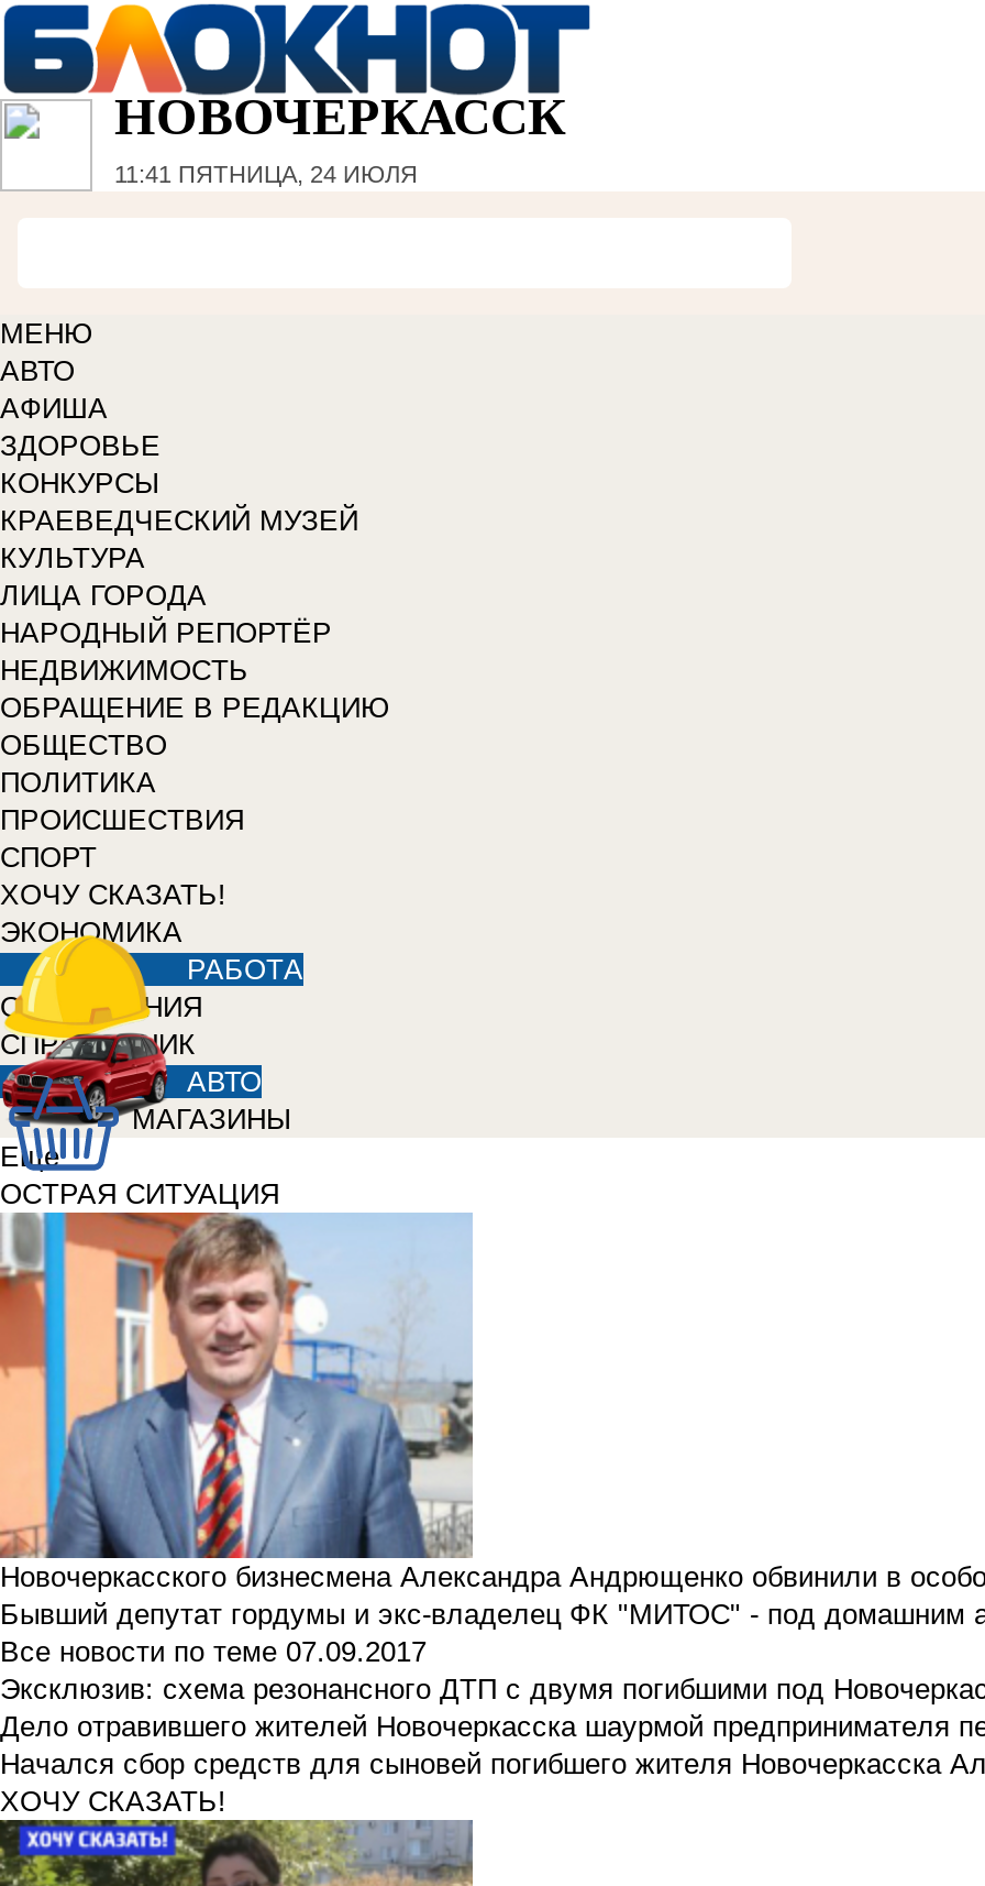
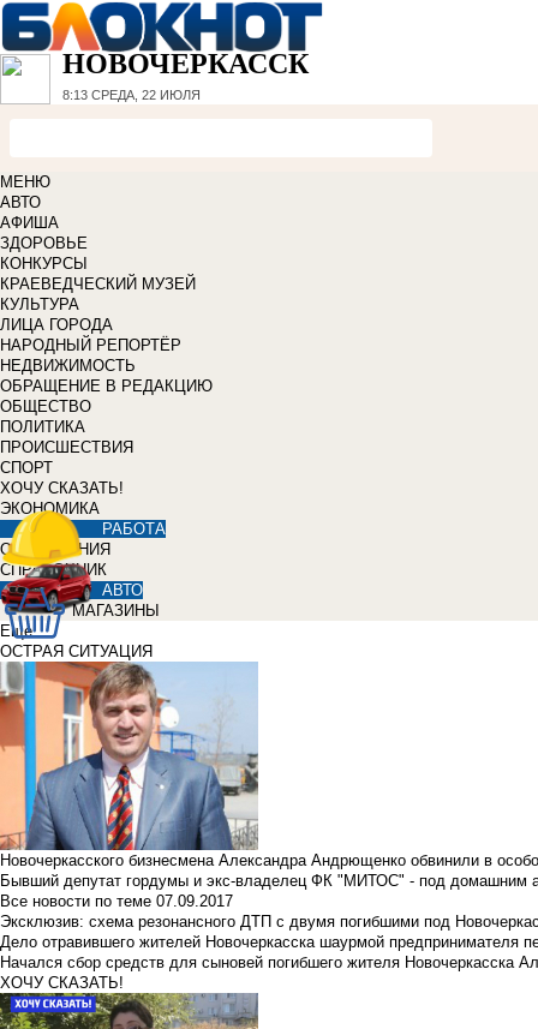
[114,162,418,188] 11:41 ПЯТНИЦА, 24 ИЮЛЯ -> [62,88,201,103] 8:13 СРЕДА, 22 ИЮЛЯ

